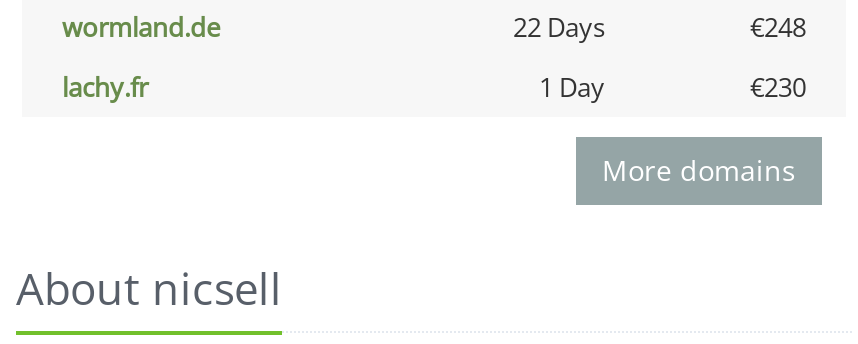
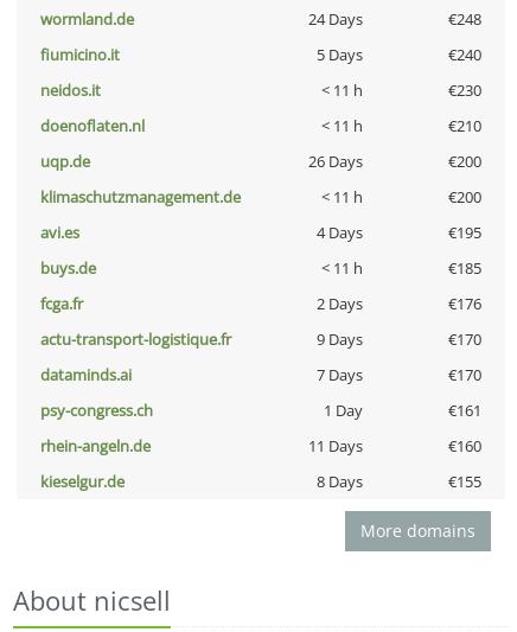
[513,9,605,45] 22 Days -> [308,9,362,30] 24 Days
[62,69,605,105] lachy.fr | 1 Day -> [40,44,481,101] fiumicino.it | 5 Days | €240 | neidos.it | < 11 h
none -> [40,115,481,492] doenoflaten.nl | < 11 h | €210 | uqp.de | 26 Days | €200 | klimaschutzmanagement.de | < 11 h | €200 | avi.es | 4 Days | €195 | buys.de | < 11 h | €185 | fcga.fr | 2 Days | €176 | actu-transport-logistique.fr | 9 Days | €170 | dataminds.ai | 7 Days | €170 | psy-congress.ch | 1 Day | €161 | rhein-angeln.de | 11 Days | €160 | kieselgur.de | 8 Days | €155

